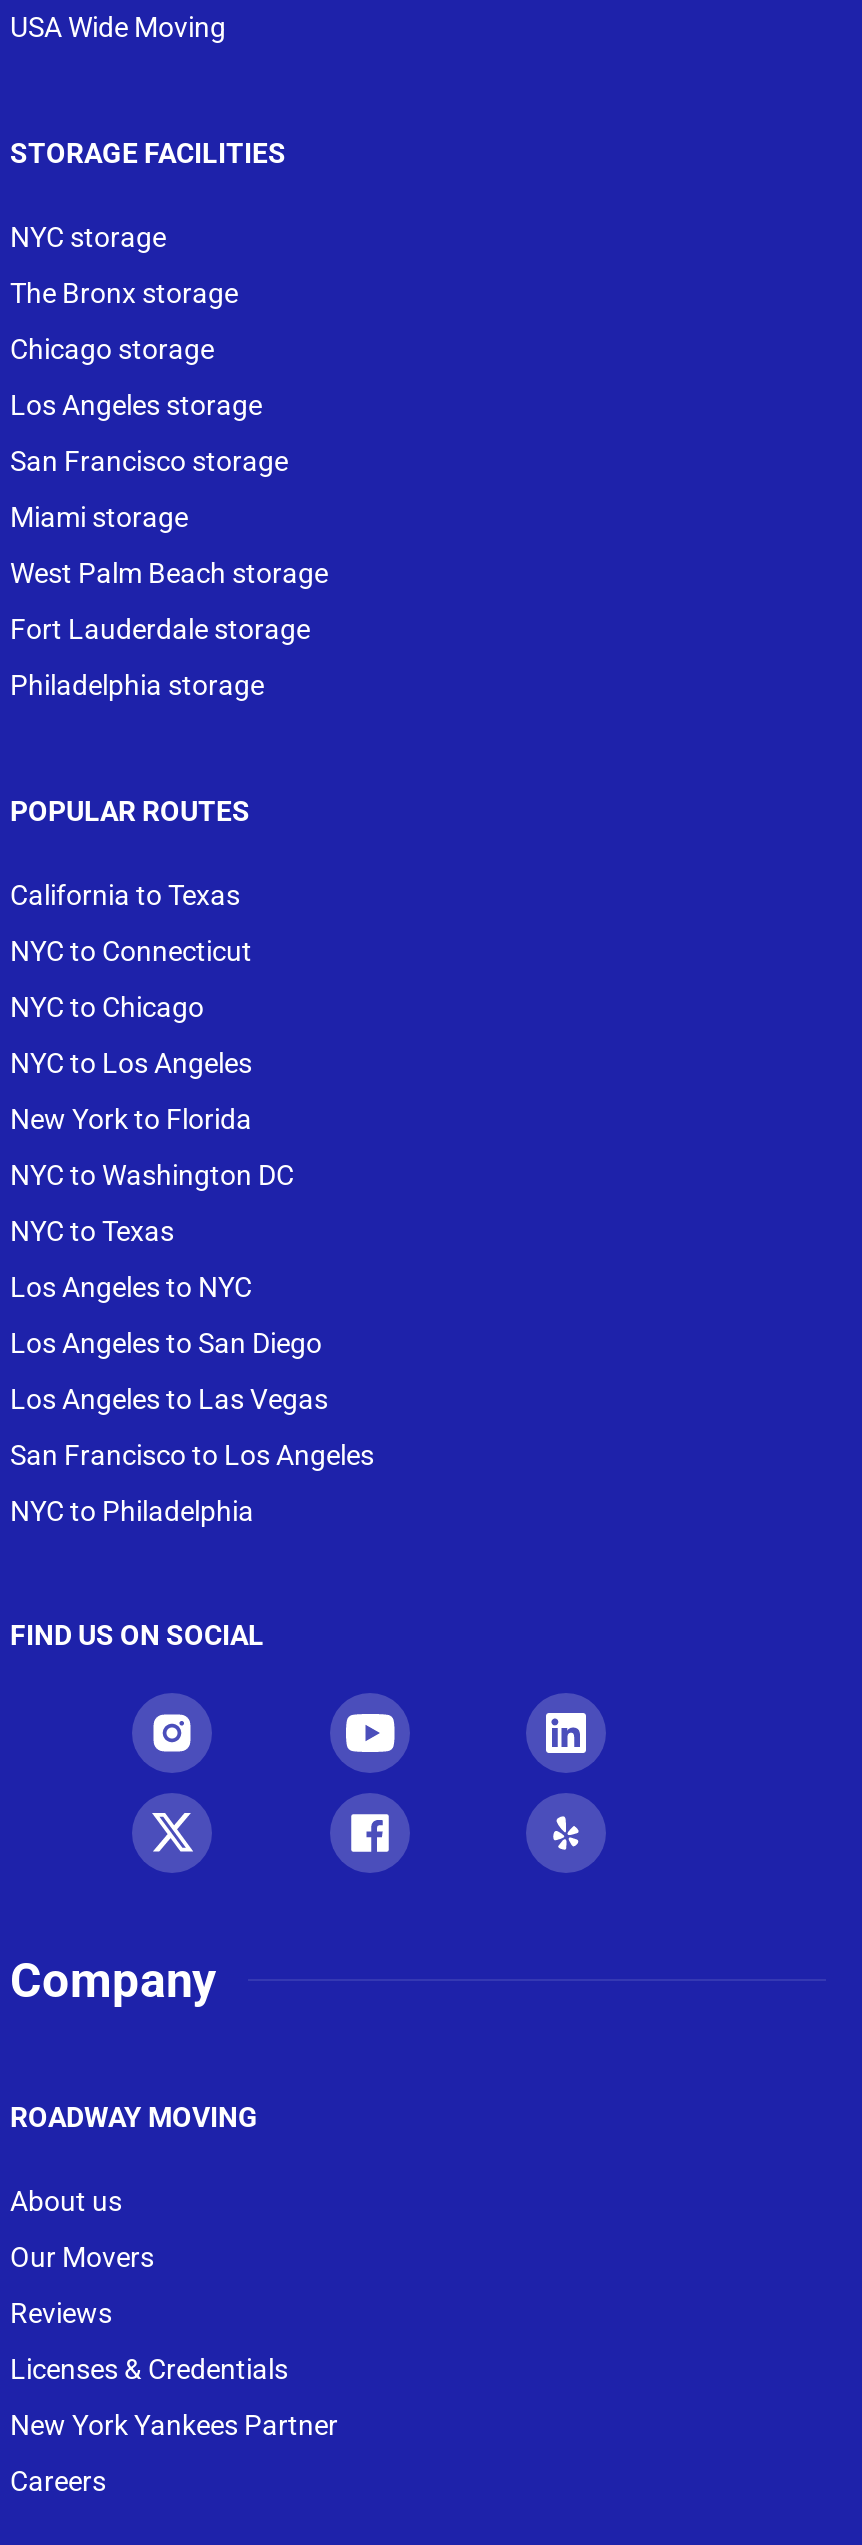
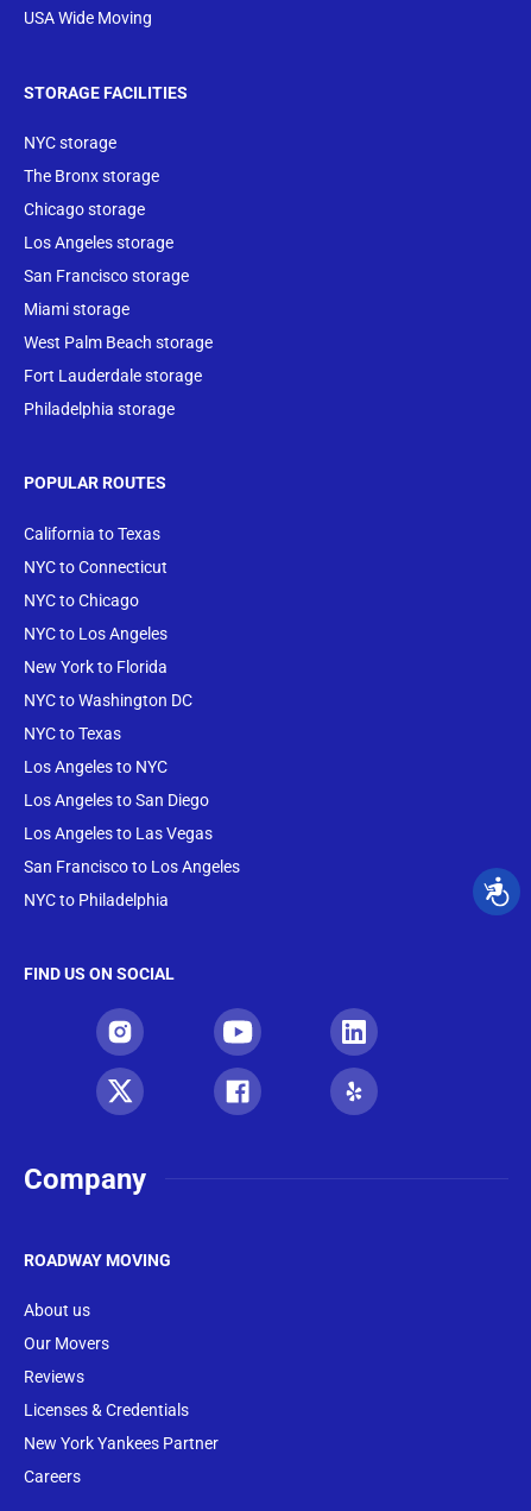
none -> [473,868,520,915] [image]

